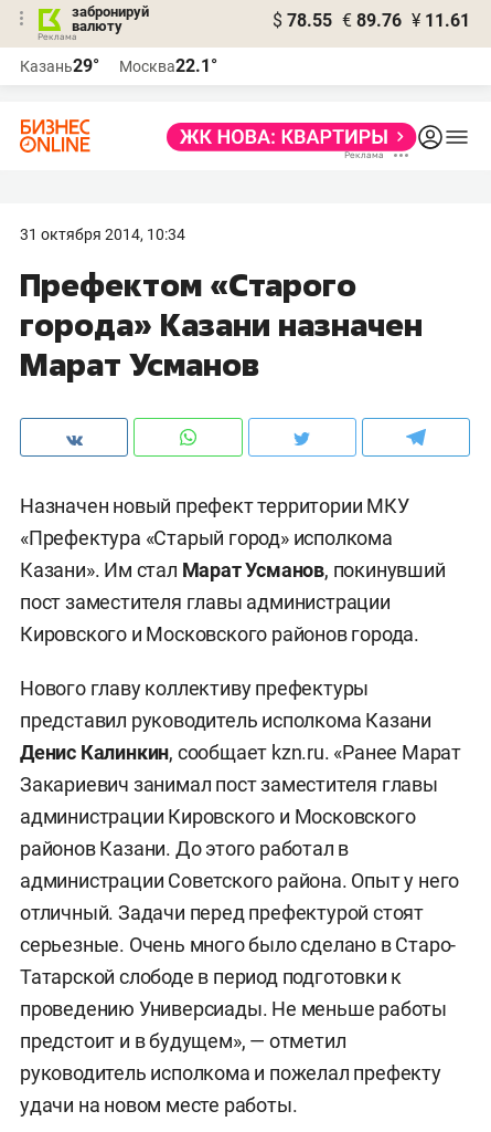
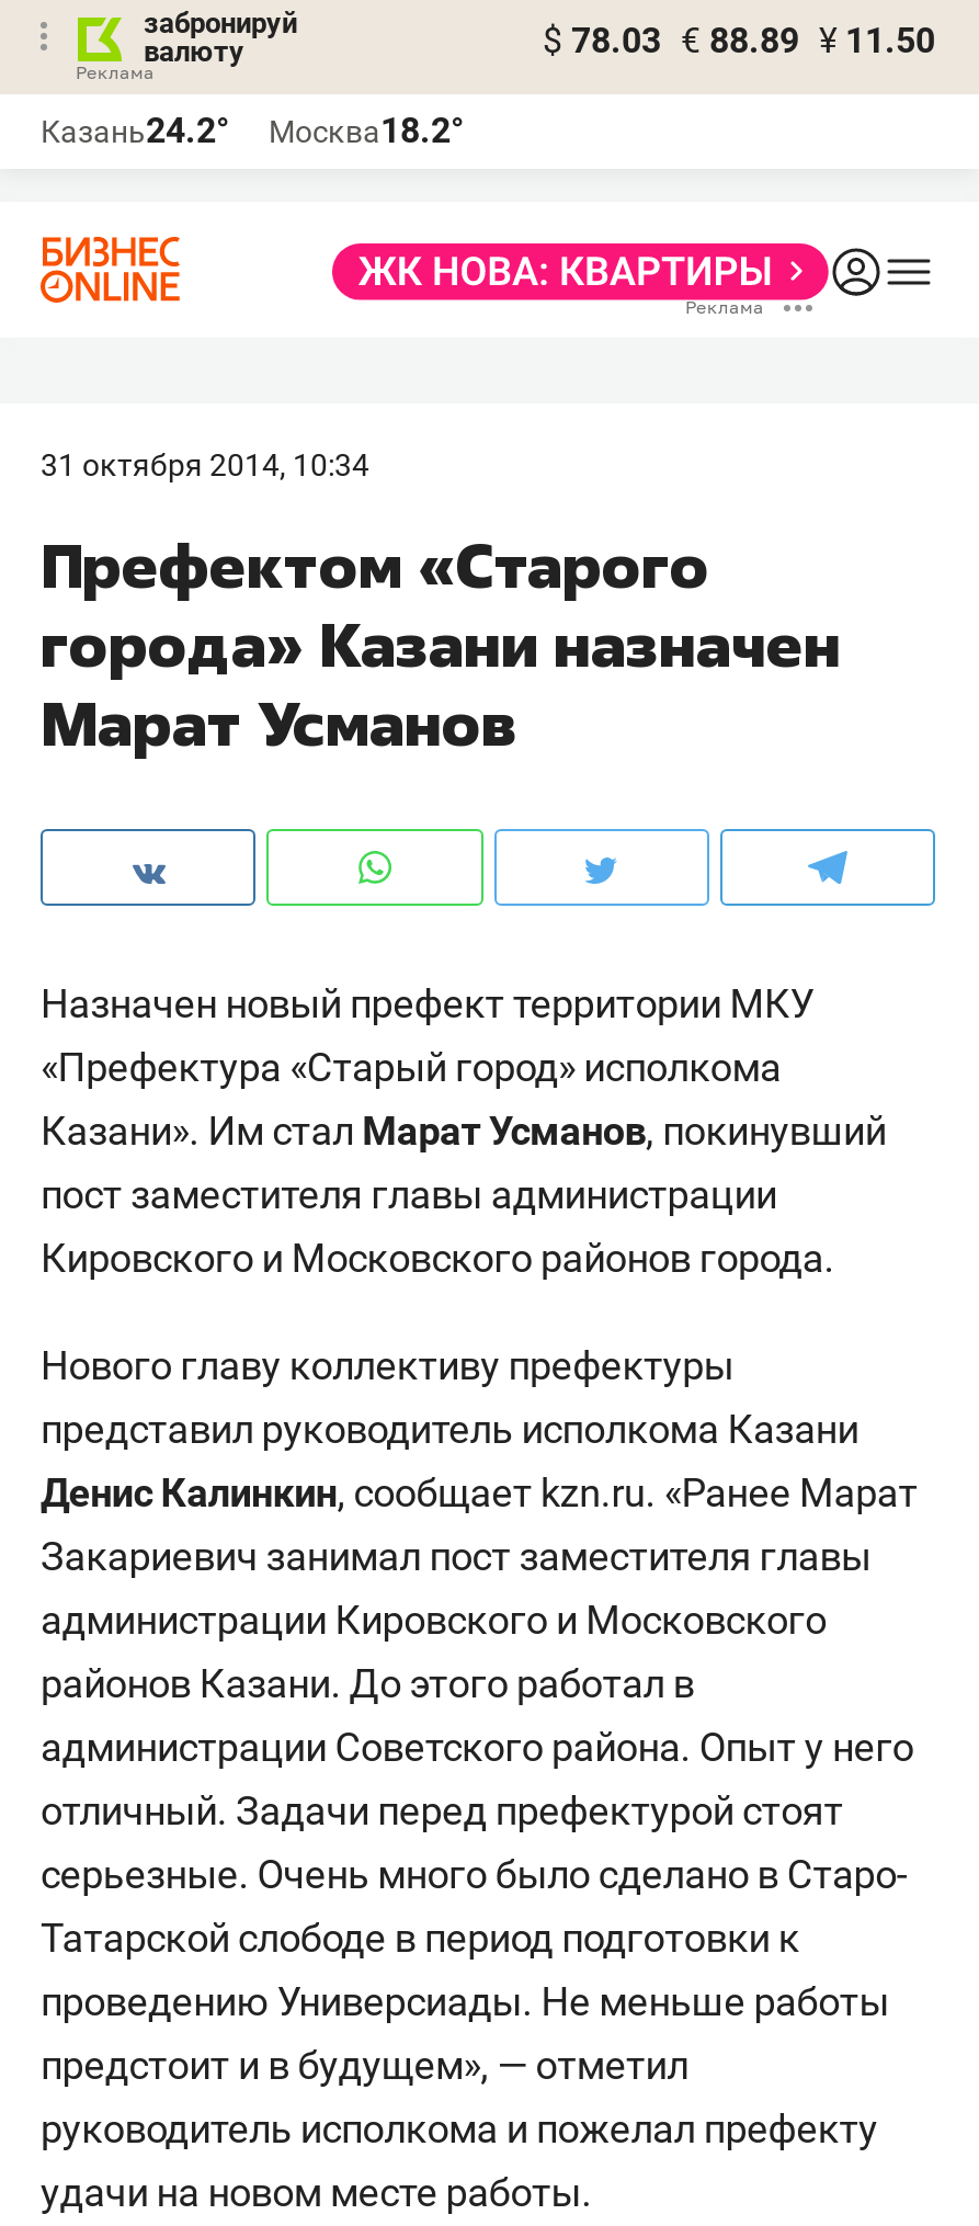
[273,10,470,31] $ 78.55 € 89.76 ¥ 11.61 -> [543,20,935,61] $ 78.03 € 88.89 ¥ 11.50
[20,55,99,76] Казань29° -> [41,110,229,151] Казань24.2°
[119,55,217,76] Москва22.1° -> [269,110,464,151] Москва18.2°

